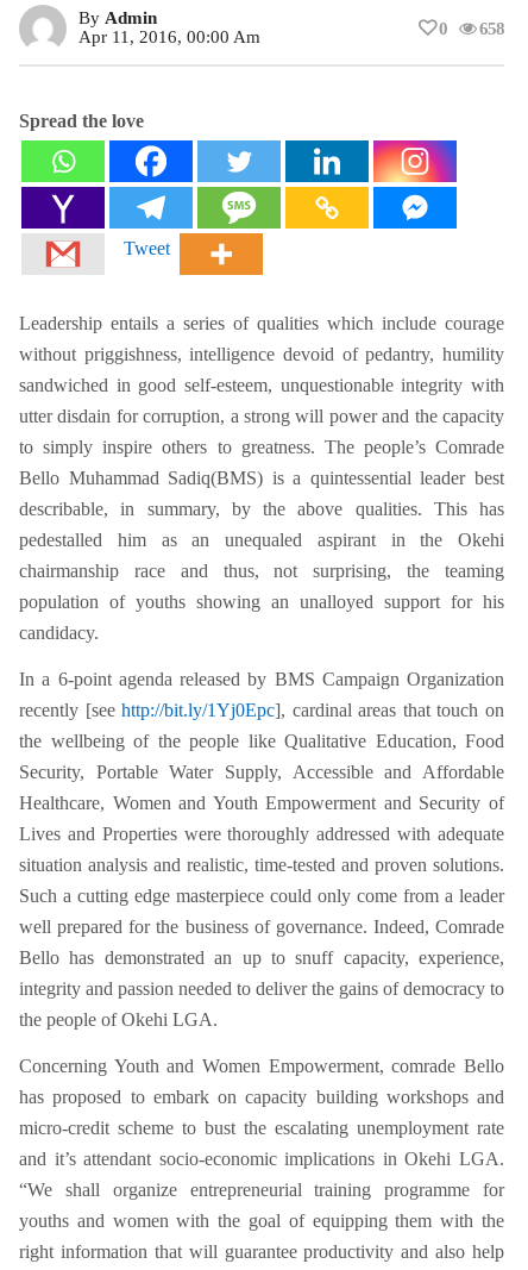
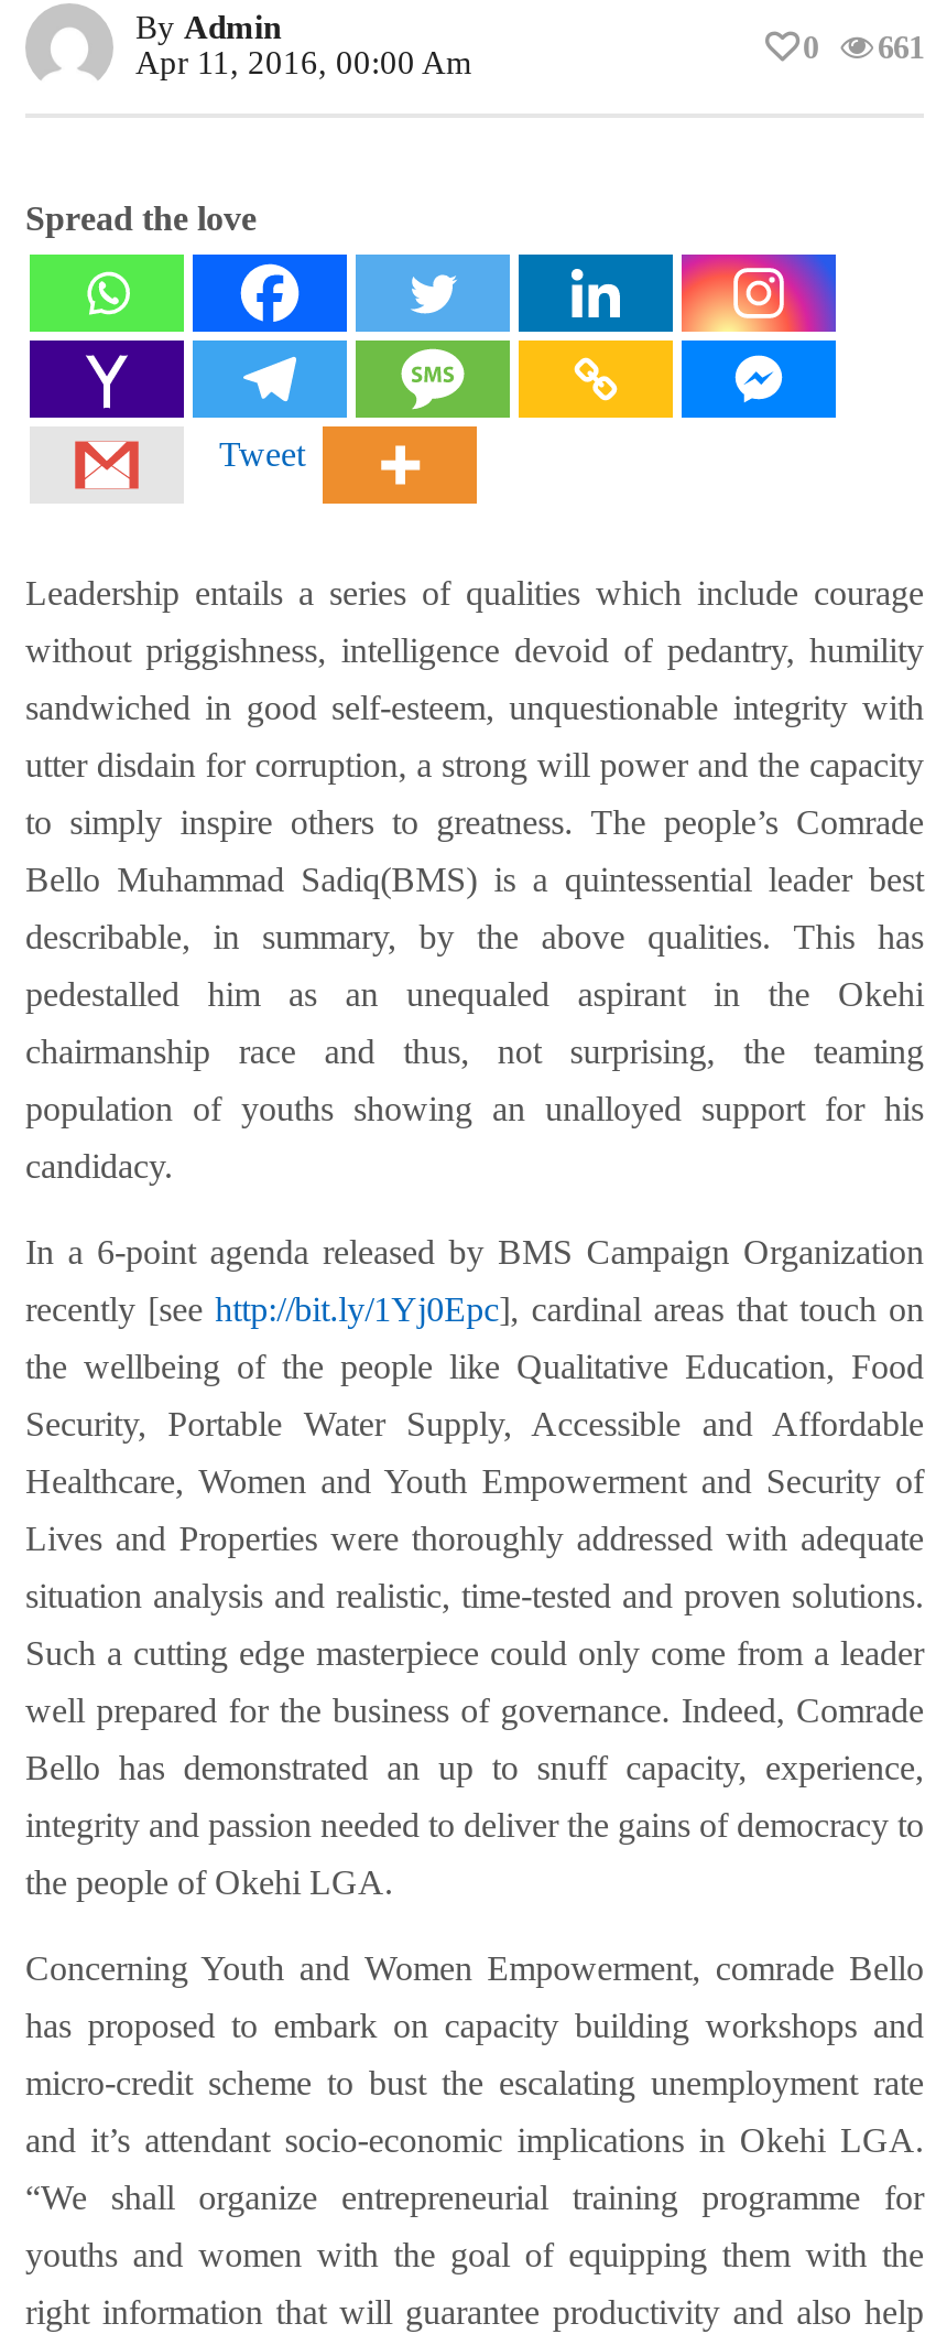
[439,19,504,38] 0 658 -> [803,30,924,65] 0 661

